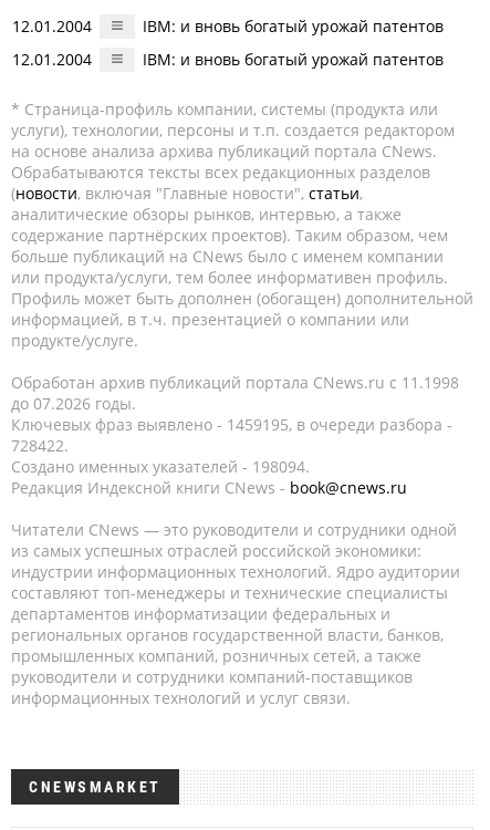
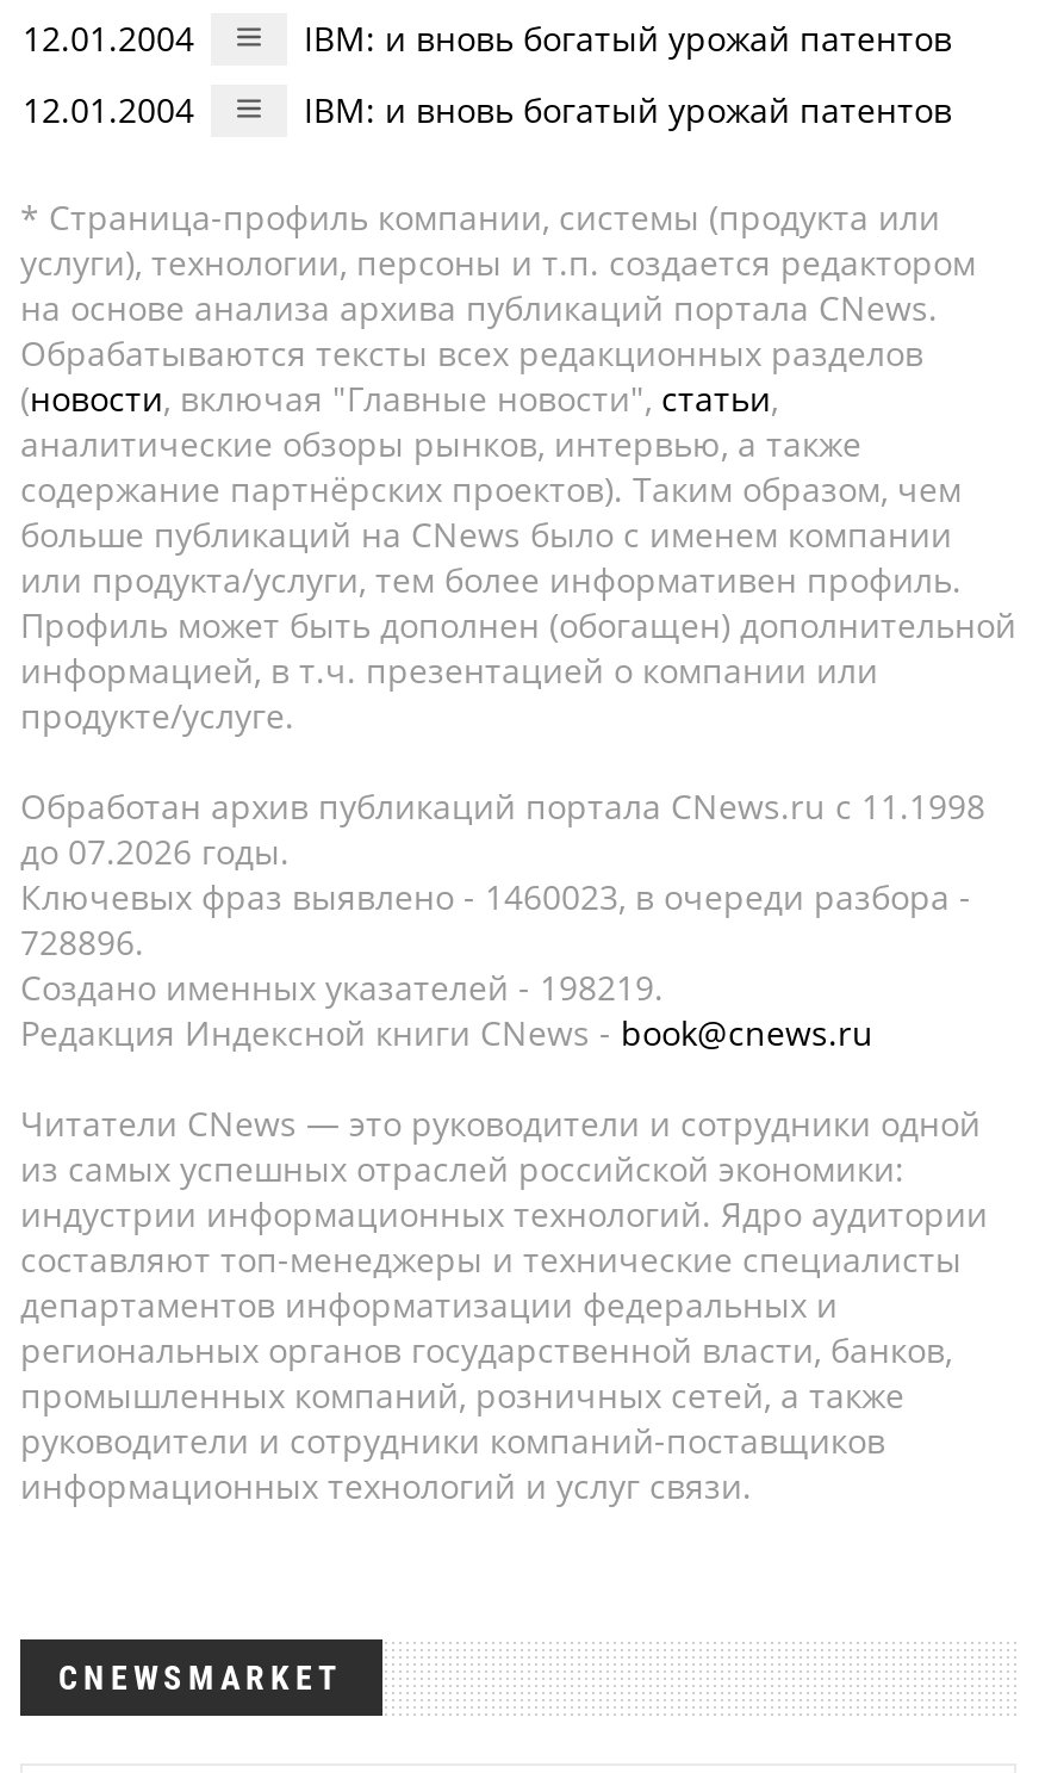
[11,414,452,435] Ключевых фраз выявлено - 1459195, в очереди разбора - -> [20,874,971,919] Ключевых фраз выявлено - 1460023, в очереди разбора -
[11,435,69,456] 728422. -> [20,919,144,965] 728896.
[11,456,310,477] Создано именных указателей - 198094. -> [20,965,664,1010] Создано именных указателей - 198219.

